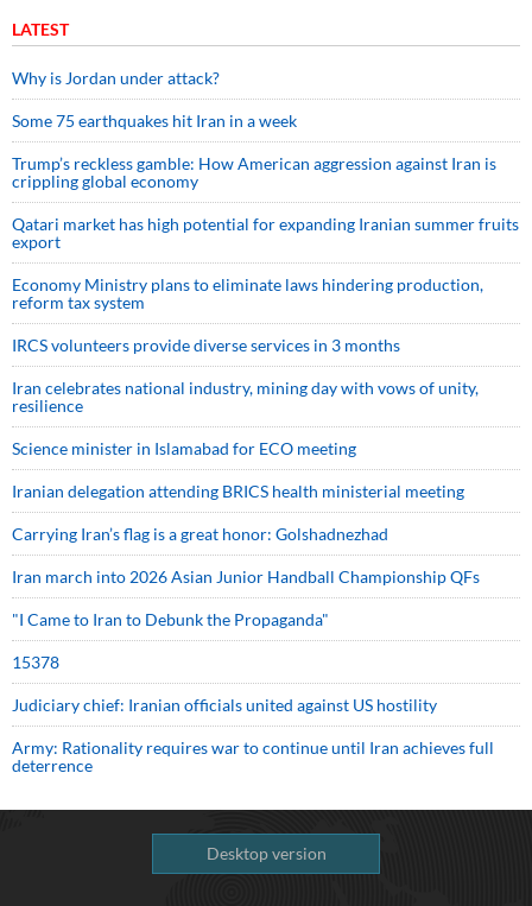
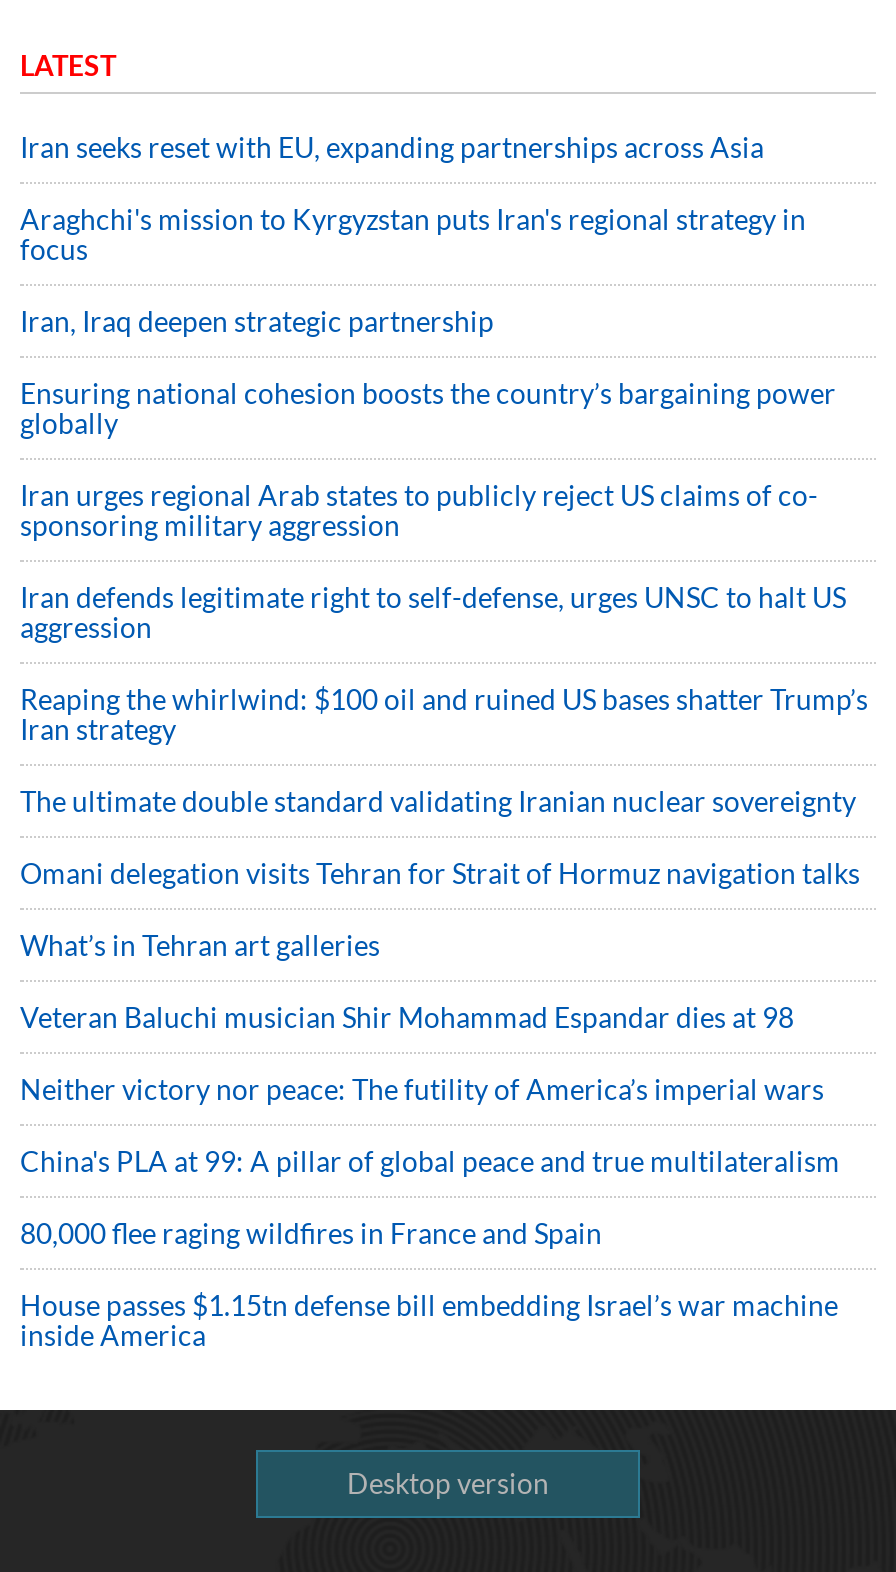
[12,67,220,87] Why is Jordan under attack? -> [20,129,764,163] Iran seeks reset with EU, expanding partnerships across Asia
[12,110,297,130] Some 75 earthquakes hit Iran in a week -> [20,201,806,265] Araghchi's mission to Kyrgyzstan puts Iran's regional strategy in | focus
[12,153,496,191] Trump’s reckless gamble: How American aggression against Iran is | crippling global economy -> [20,303,500,337] Iran, Iraq deepen strategic partnership
[12,213,519,251] Qatari market has high potential for expanding Iranian summer fruits | export -> [20,375,836,439] Ensuring national cohesion boosts the country’s bargaining power | globally
[12,274,483,312] Economy Ministry plans to eliminate laws hindering production, | reform tax system -> [20,477,818,541] Iran urges regional Arab states to publicly reject US claims of co- | sponsoring military aggression
[12,334,400,355] IRCS volunteers provide diverse services in 3 months -> [20,579,846,643] Iran defends legitimate right to self-defense, urges UNSC to halt US | aggression
[12,377,479,415] Iran celebrates national industry, mining day with vows of unity, | resilience -> [20,681,868,745] Reaping the whirlwind: $100 oil and ruined US bases shatter Trump’s | Iran strategy
[12,438,356,458] Science minister in Islamabad for ECO meeting -> [20,783,856,817] The ultimate double standard validating Iranian nuclear sovereignty
[12,480,464,501] Iranian delegation attending BRICS health ministerial meeting -> [20,855,860,889] Omani delegation visits Tehran for Strait of Hormuz navigation talks
[12,523,388,543] Carrying Iran’s flag is a great honor: Golshadnezhad -> [20,927,380,961] What’s in Tehran art galleries
[12,566,480,586] Iran march into 2026 Asian Junior Handball Championship QFs -> [20,999,794,1033] Veteran Baluchi musician Shir Mohammad Espandar dies at 98
[12,609,329,629] "I Came to Iran to Debunk the Propaganda" -> [20,1071,824,1105] Neither victory nor peace: The futility of America’s imperial wars
[12,651,59,672] 15378 -> [20,1143,840,1177] China's PLA at 99: A pillar of global peace and true multilateralism
[12,694,444,714] Judiciary chief: Iranian officials united against US hostility -> [20,1215,602,1249] 80,000 flee raging wildfires in France and Spain
[12,737,494,775] Army: Rationality requires war to continue until Iran achieves full | deterrence -> [20,1287,838,1351] House passes $1.15tn defense bill embedding Israel’s war machine | inside America

